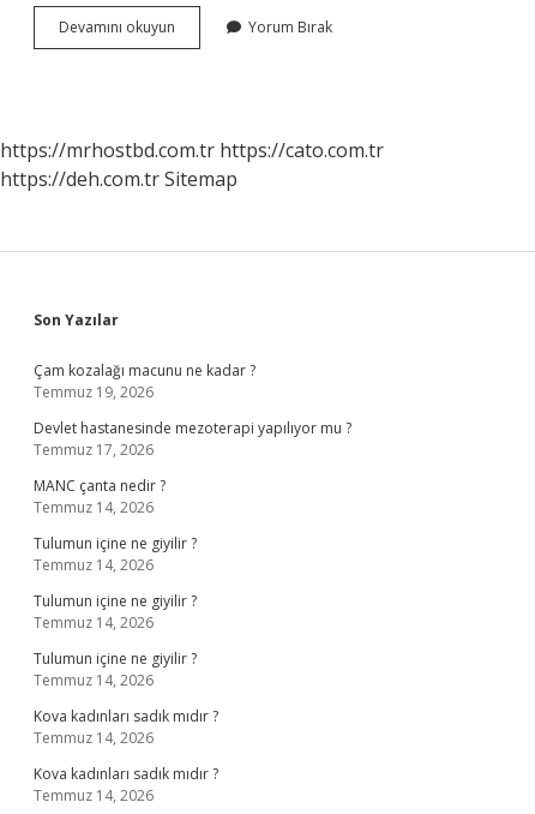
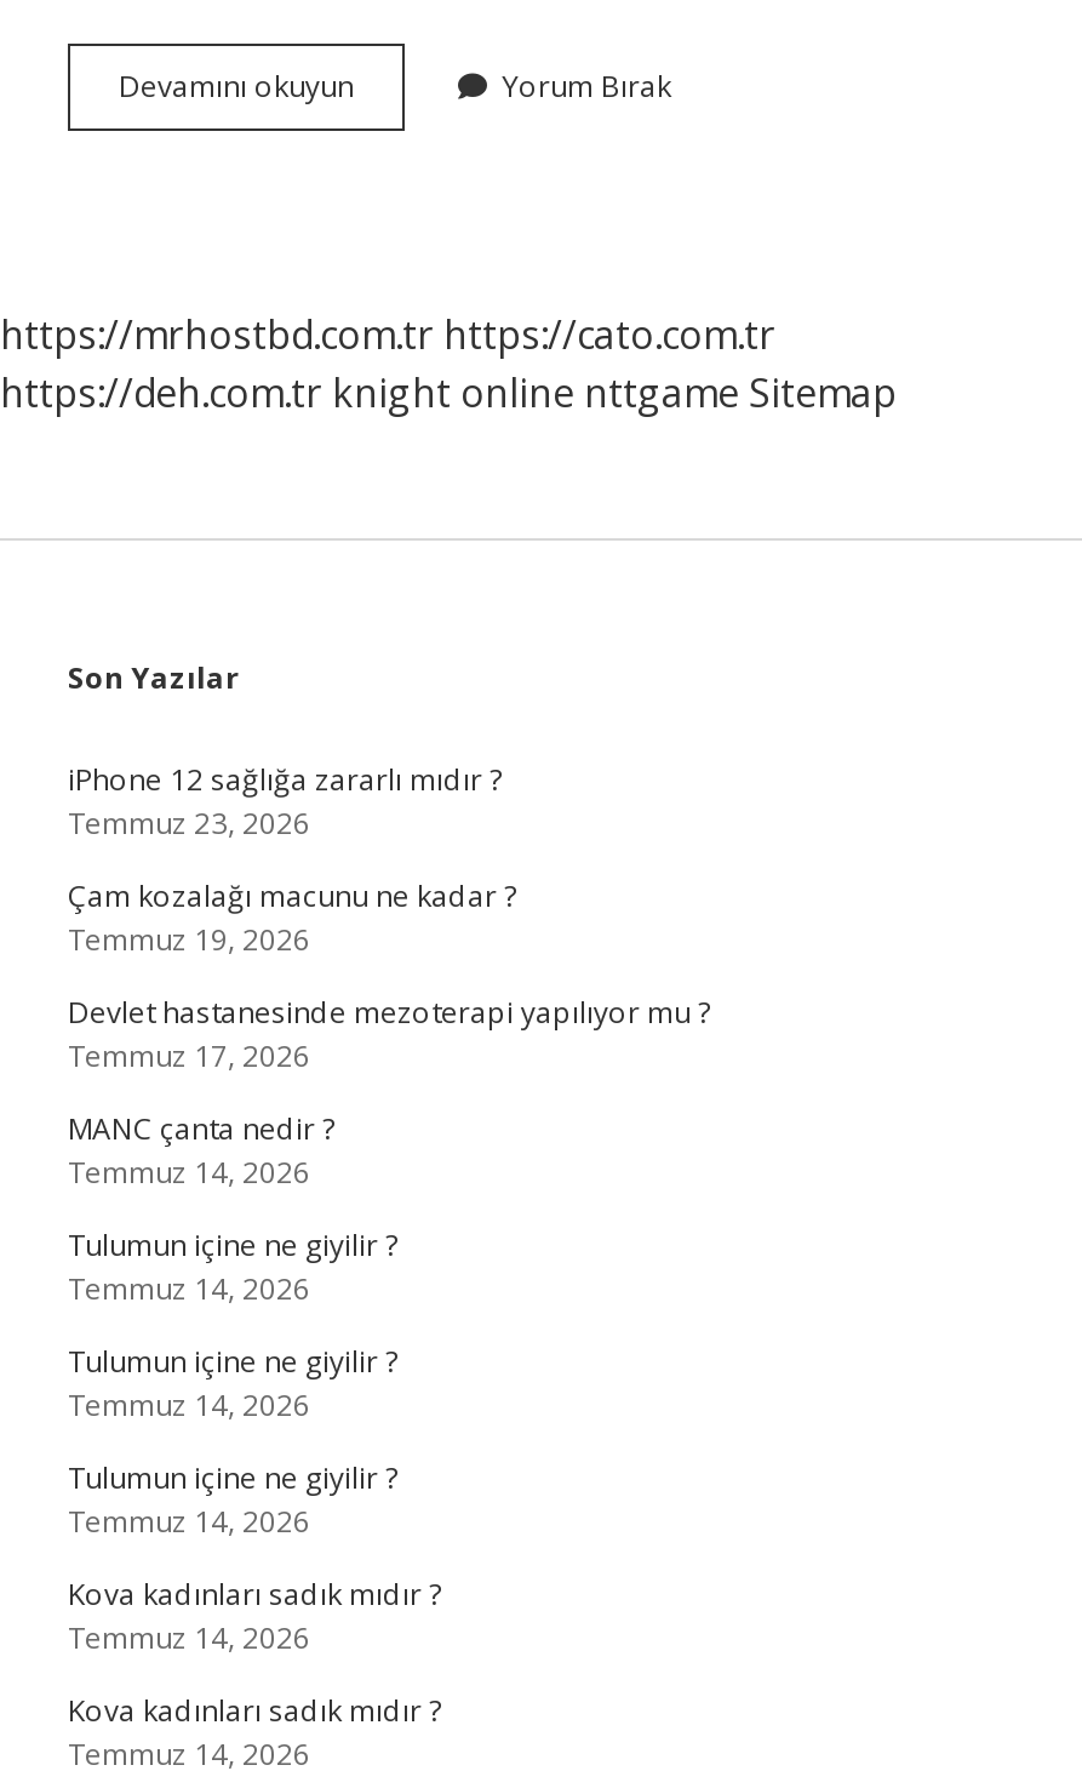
[0,166,238,192] https://deh.com.tr Sitemap -> [0,366,897,419] https://deh.com.tr knight online nttgame Sitemap
none -> [68,759,502,844] iPhone 12 sağlığa zararlı mıdır ? | Temmuz 23, 2026

